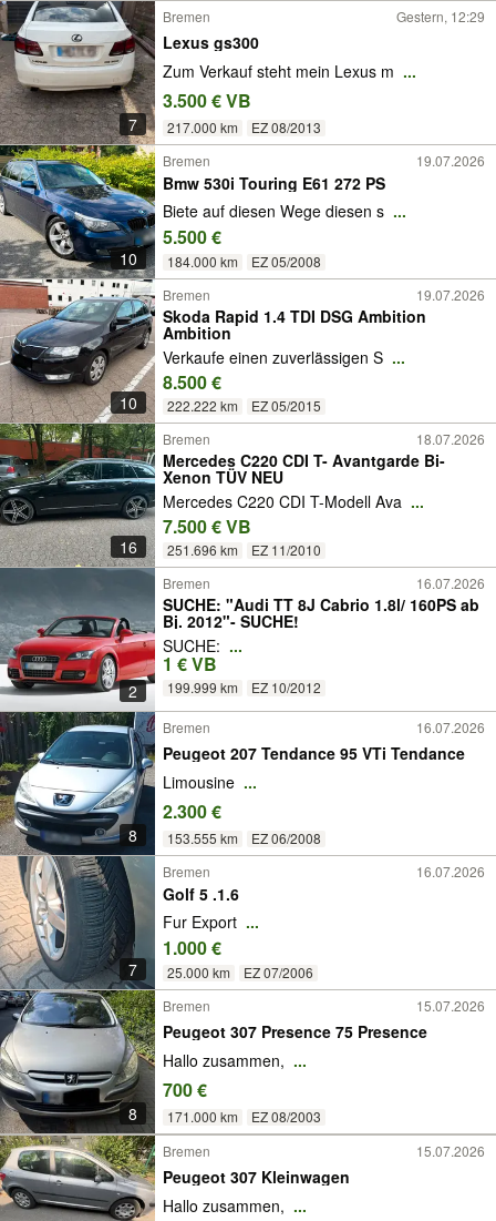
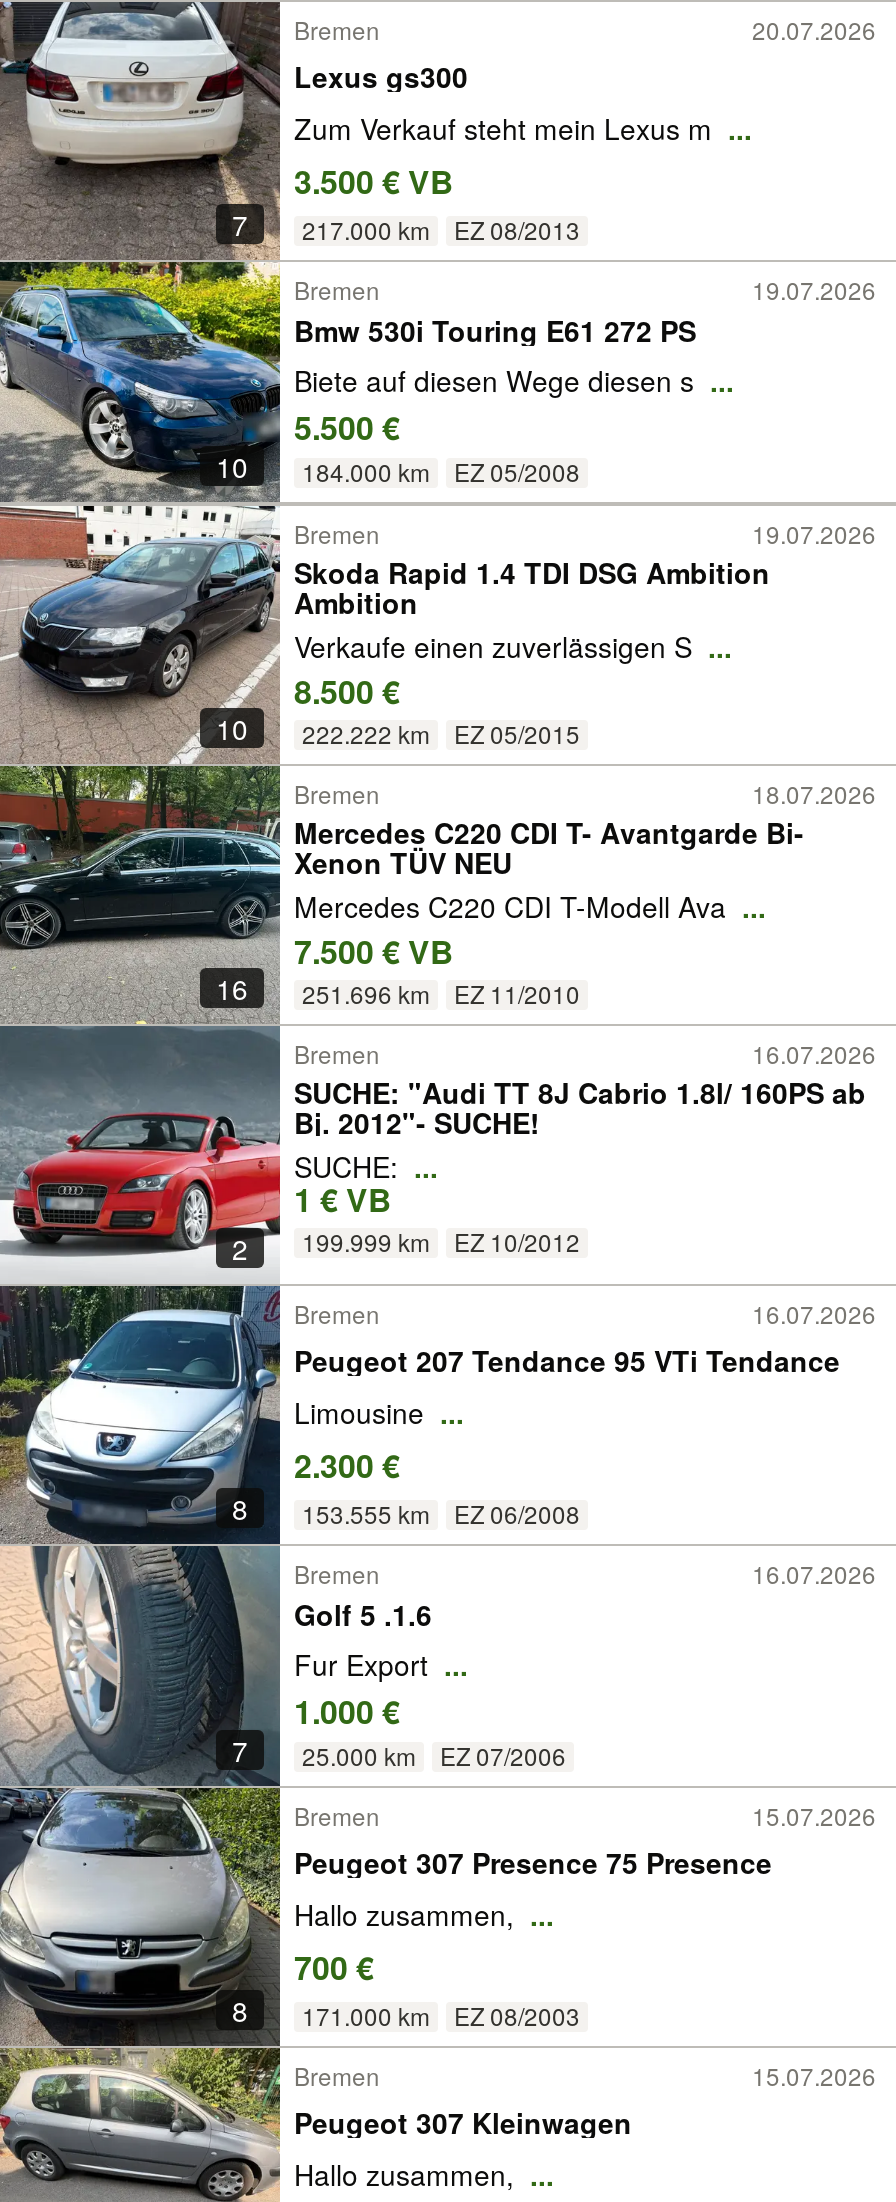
[396,7,485,26] Gestern, 12:29 -> [752,12,876,46] 20.07.2026

